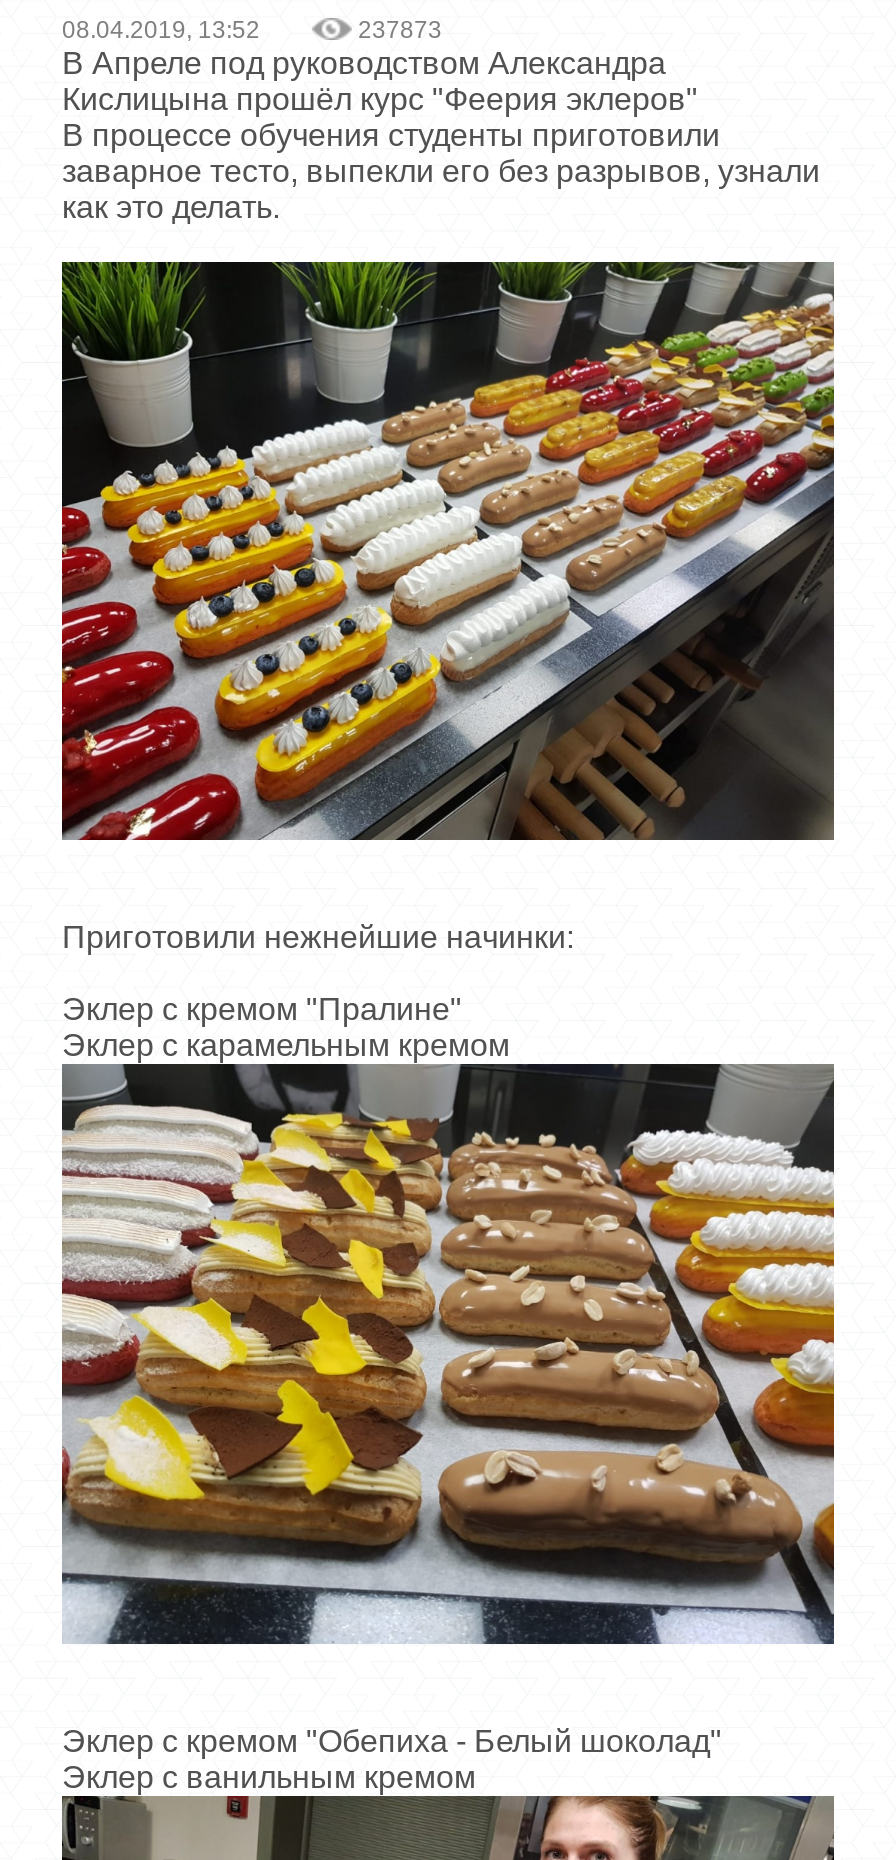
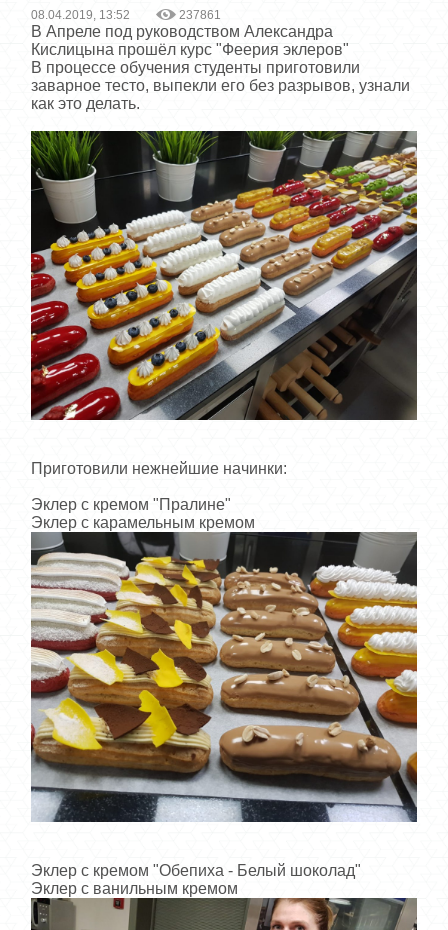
[352,15,442,43] 237873 -> [176,8,221,22] 237861

